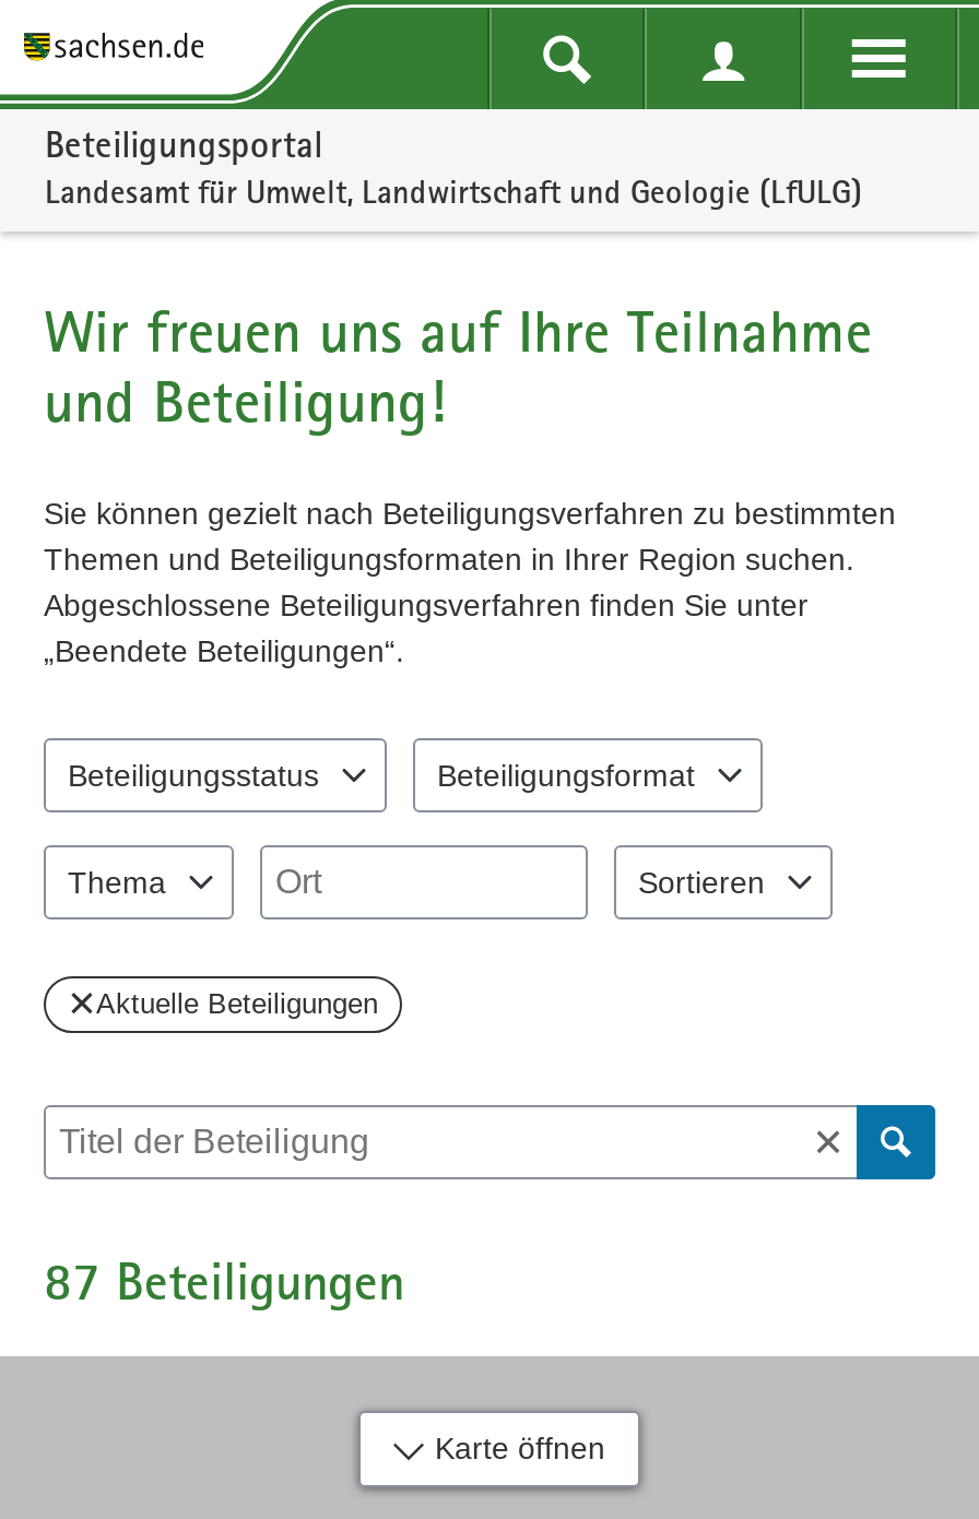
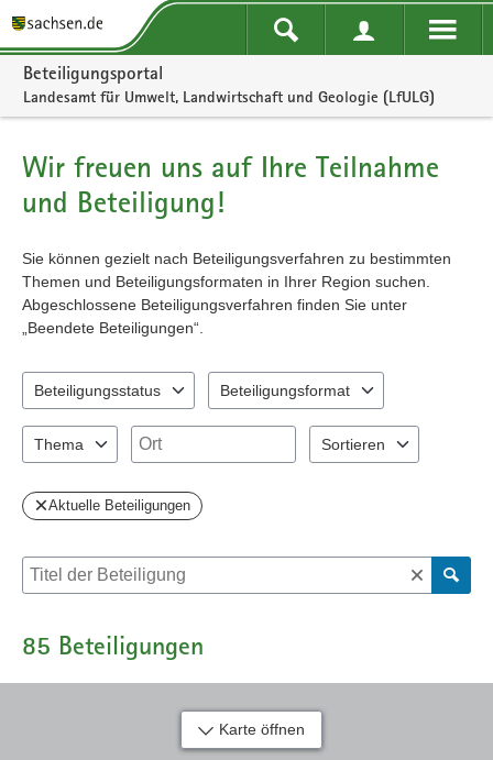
[44,1248,404,1316] 87 Beteiligungen -> [22,629,204,663] 85 Beteiligungen

